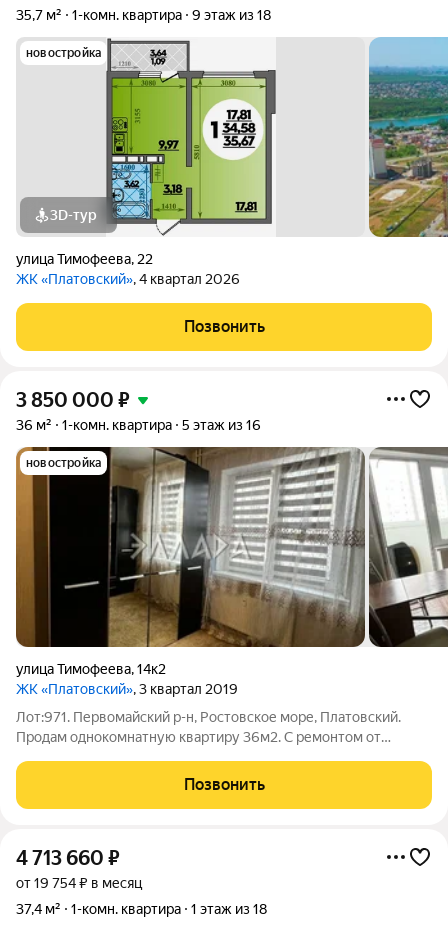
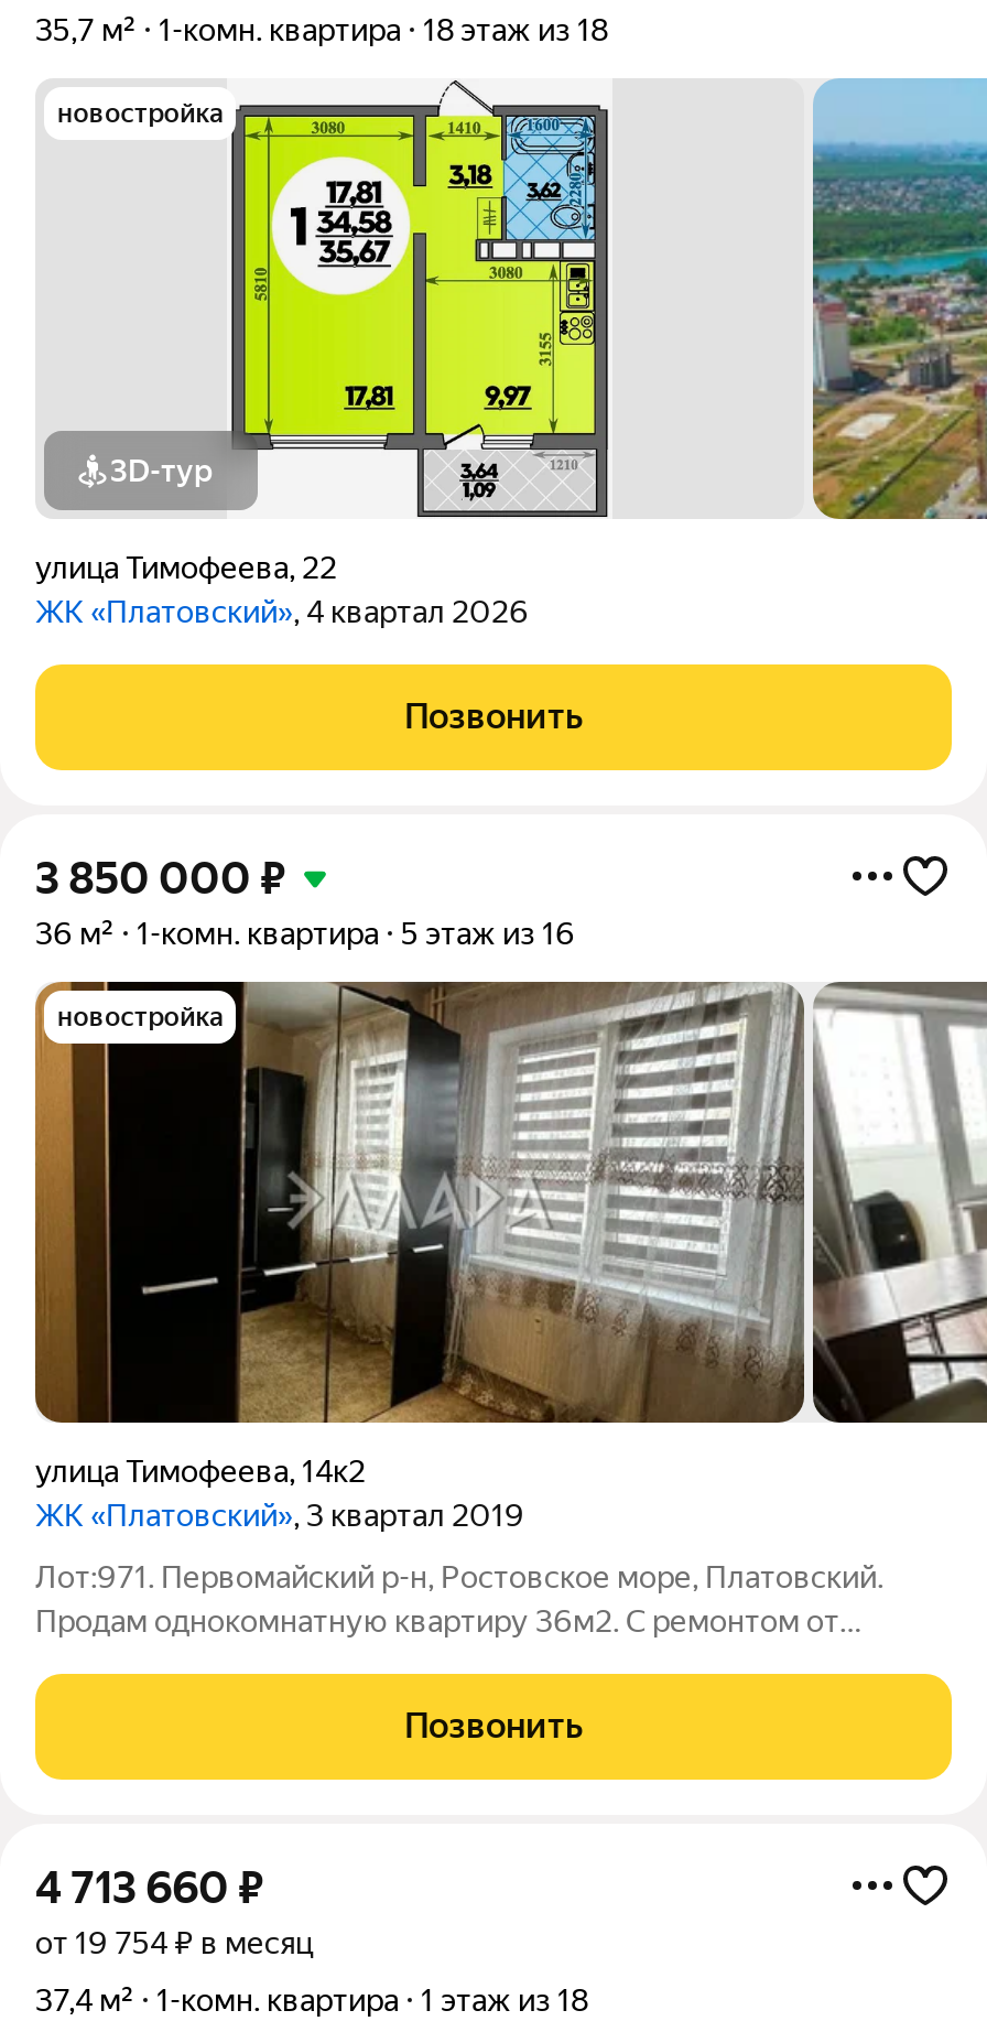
[16,7,271,23] 35,7 м² 1-комн. квартира 9 этаж из 18 -> [35,12,608,47] 35,7 м² 1-комн. квартира 18 этаж из 18
[105,38,276,236] [image] -> [229,78,610,519] [image]

